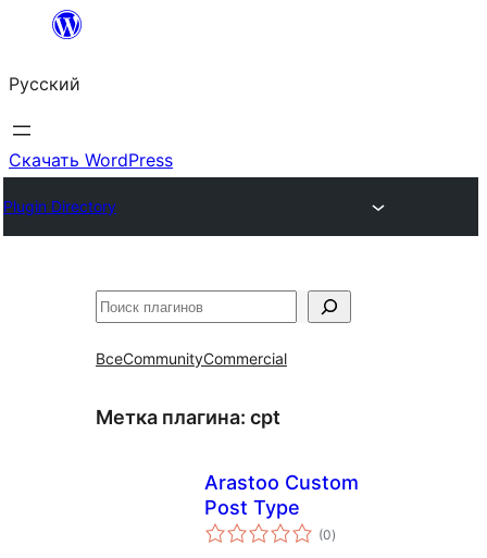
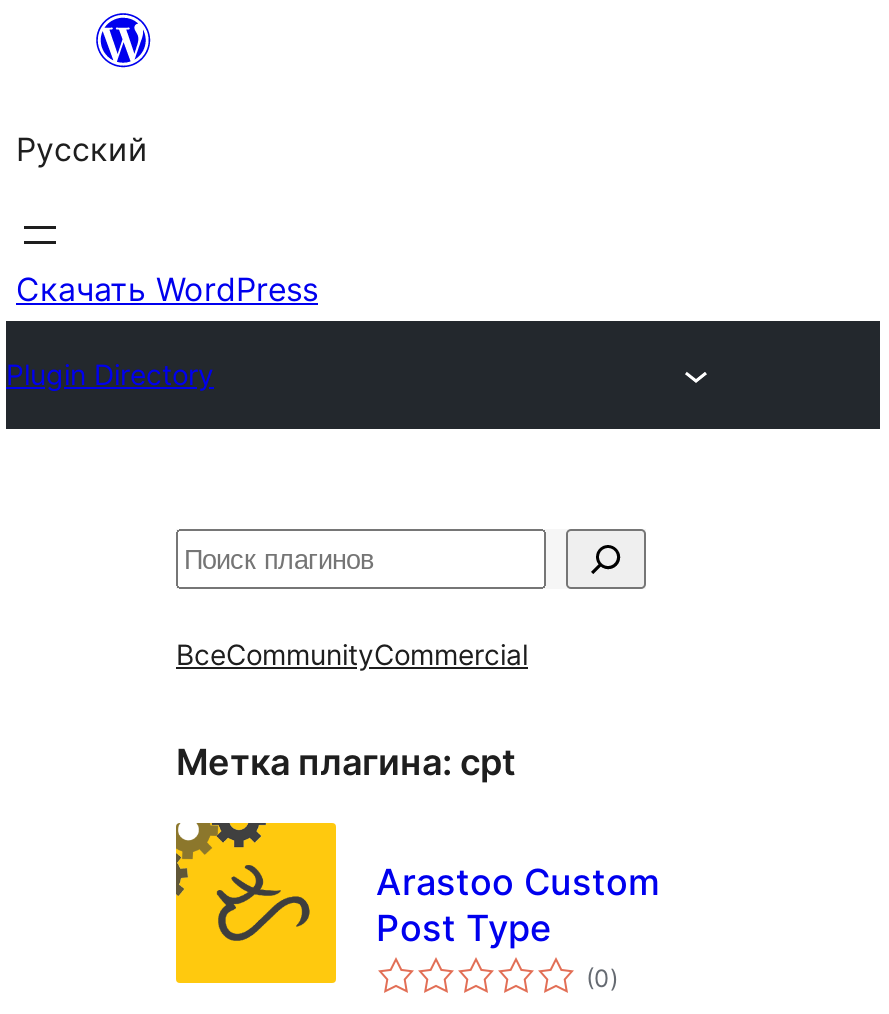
none -> [174,821,338,985] [image]

